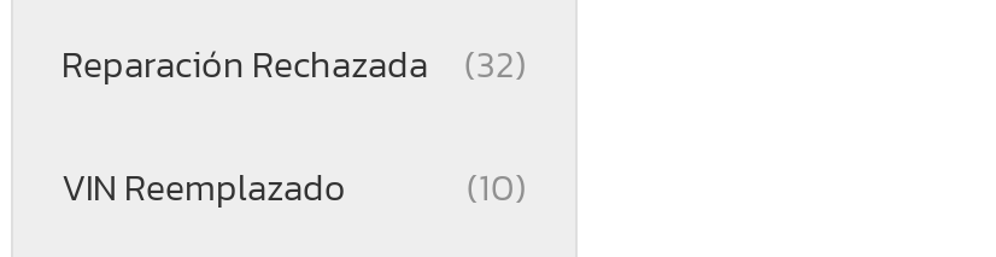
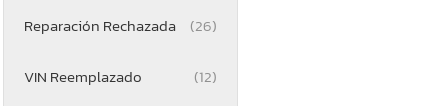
[61,35,527,90] Reparación Rechazada (32) -> [24,13,217,36] Reparación Rechazada (26)
[467,158,527,214] (10) -> [194,64,217,87] (12)

